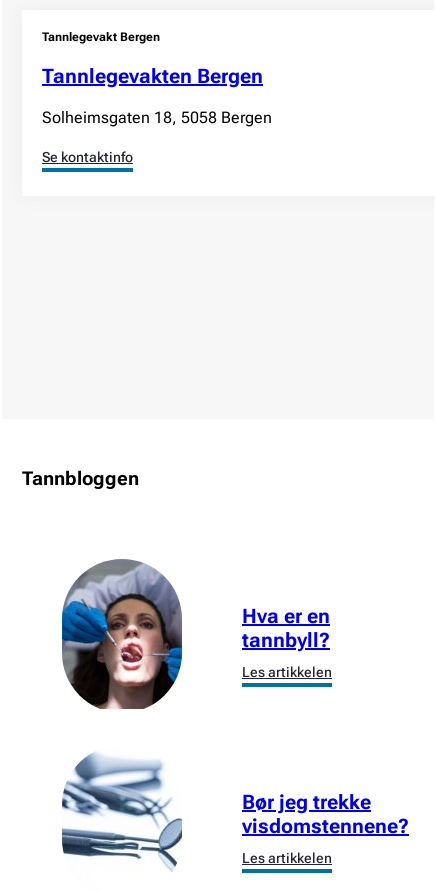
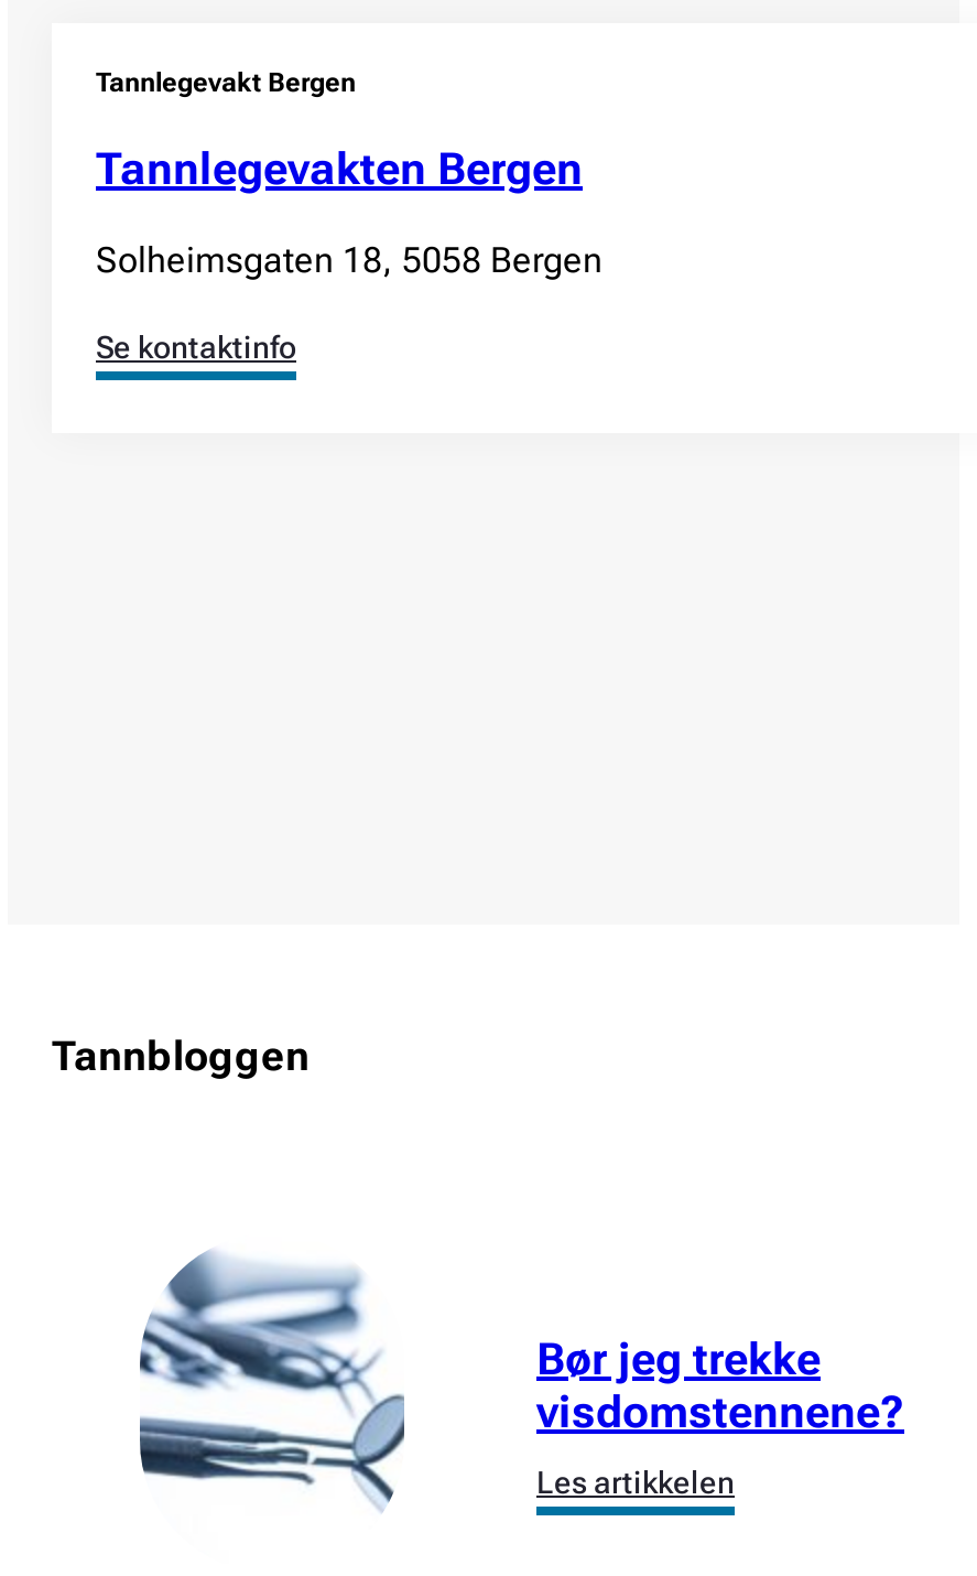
[61,558,183,710] [image] -> none
[242,604,332,680] Hva er en | tannbyll? | Les artikkelen -> none

